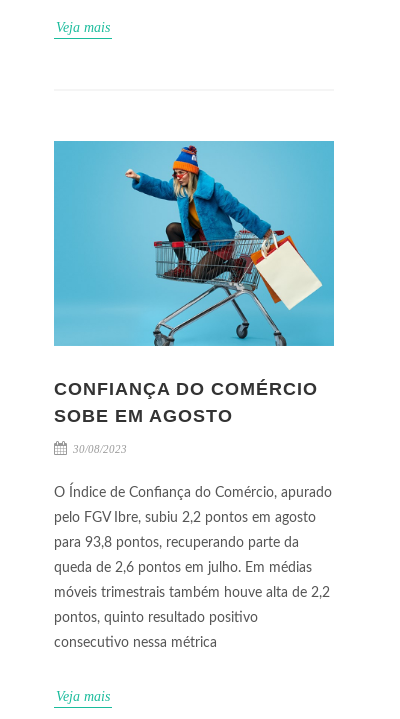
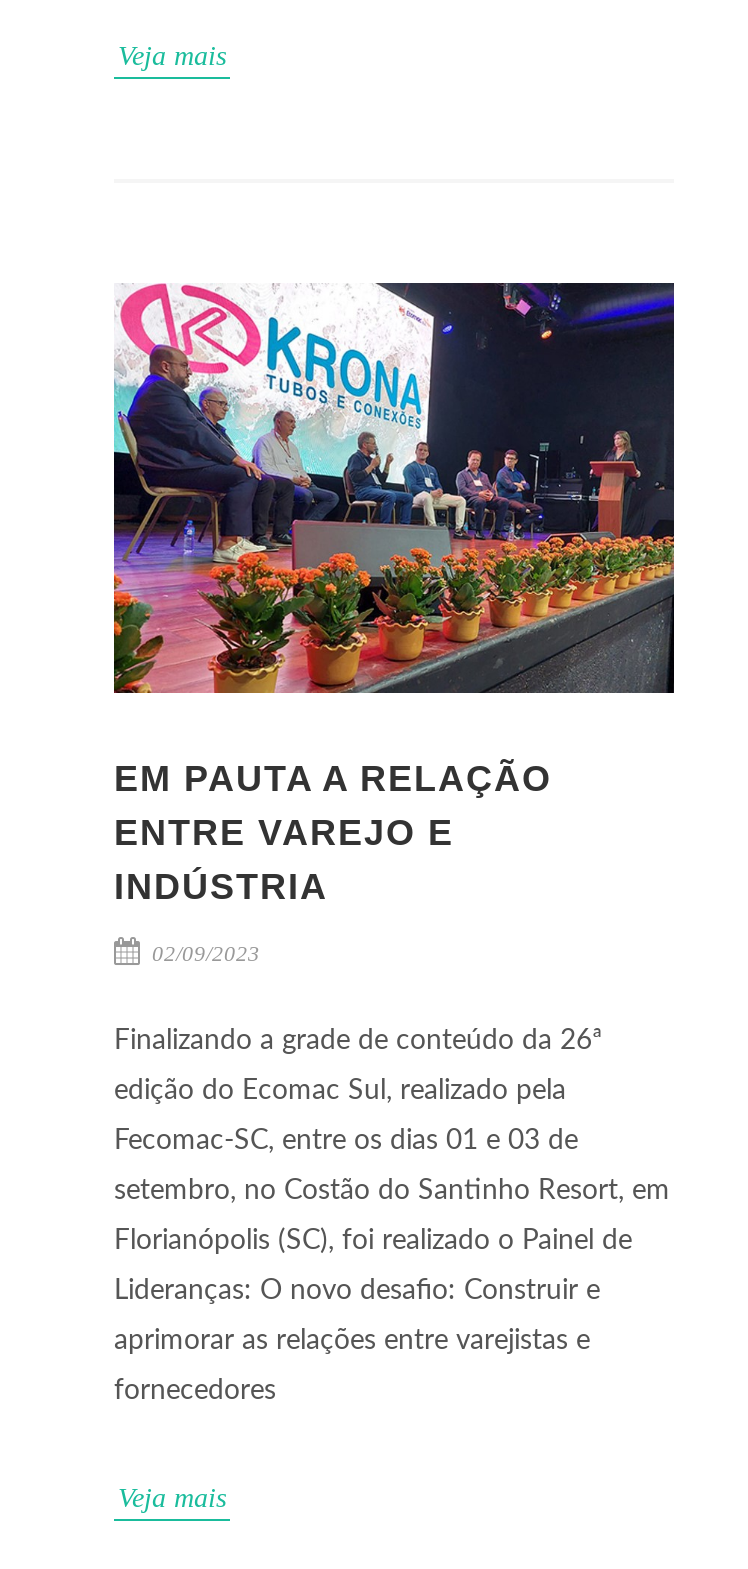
[53,140,335,650] [image] | CONFIANÇA DO COMÉRCIO | SOBE EM AGOSTO | 30/08/2023 | O Índice de Confiança do Comércio, apurado | pelo FGV Ibre, subiu 2,2 pontos em agosto | para 93,8 pontos, recuperando parte da | queda de 2,6 pontos em julho. Em médias | móveis trimestrais também houve alta de 2,2 | pontos, quinto resultado positivo | consecutivo nessa métrica -> [112,281,676,1406] [image] | EM PAUTA A RELAÇÃO | ENTRE VAREJO E | INDÚSTRIA | 02/09/2023 | Finalizando a grade de conteúdo da 26ª | edição do Ecomac Sul, realizado pela | Fecomac-SC, entre os dias 01 e 03 de | setembro, no Costão do Santinho Resort, em | Florianópolis (SC), foi realizado o Painel de | Lideranças: O novo desafio: Construir e | aprimorar as relações entre varejistas e | fornecedores

